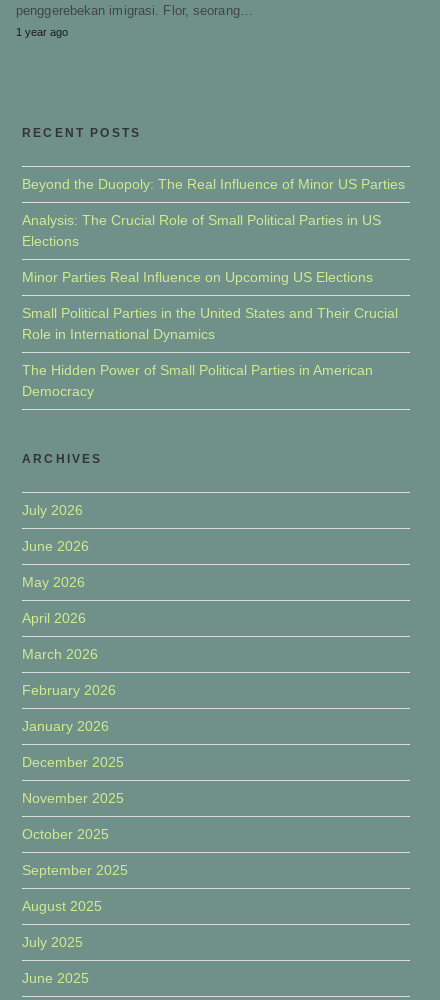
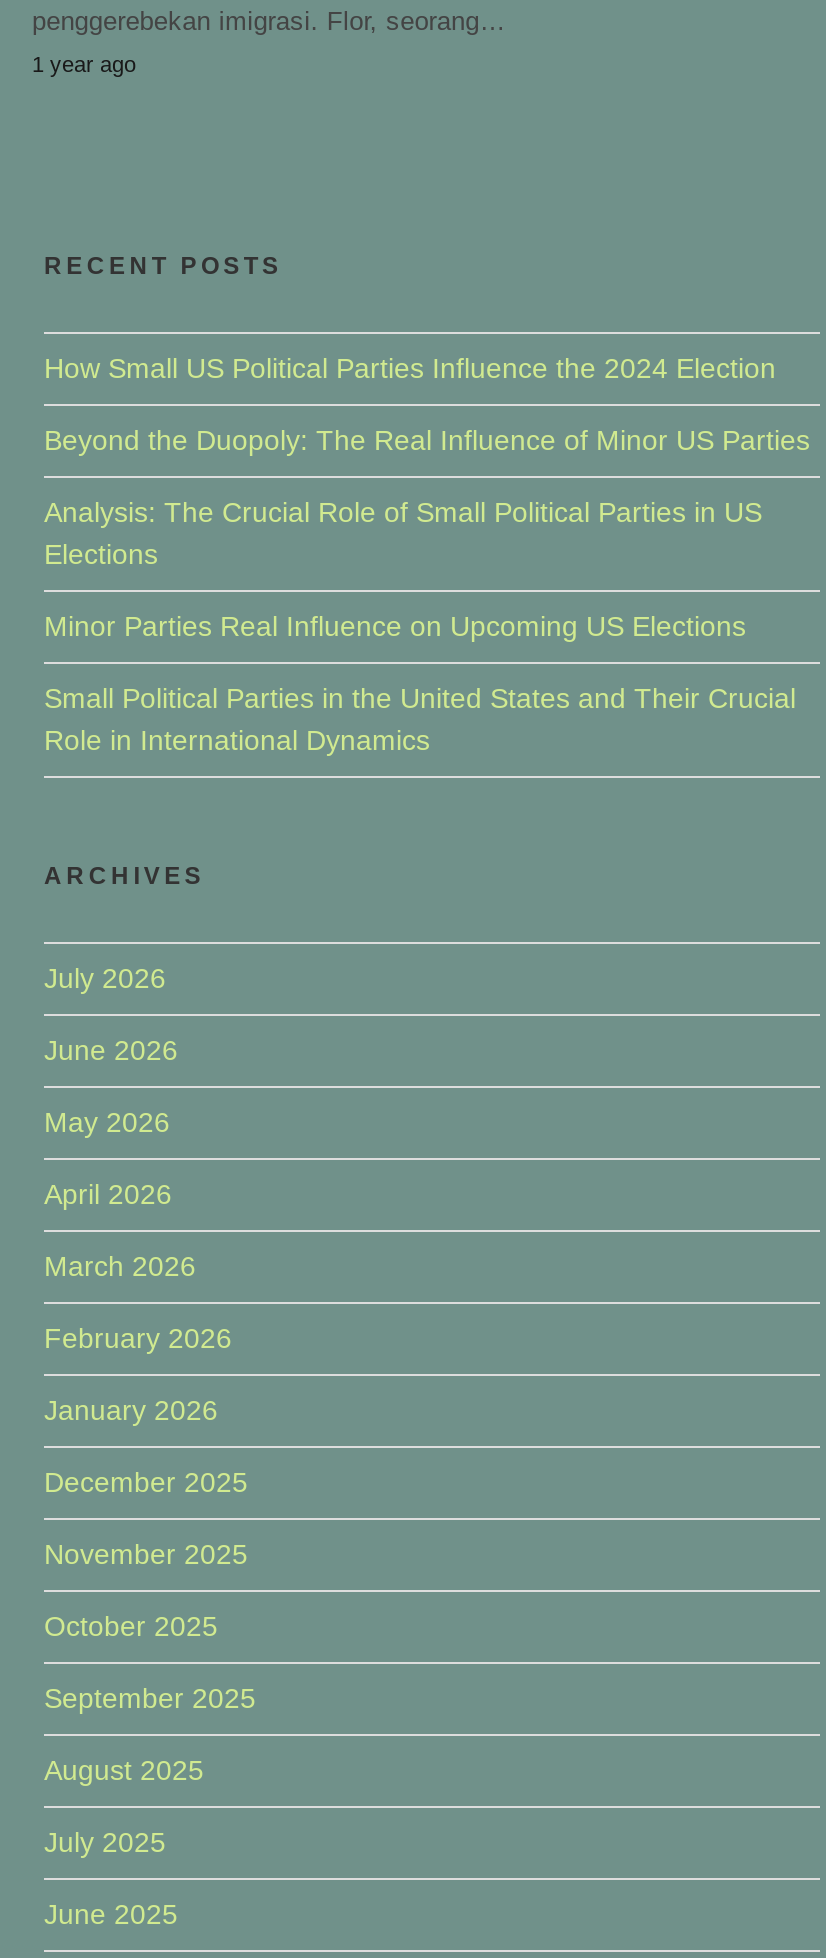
none -> [44,351,776,383] How Small US Political Parties Influence the 2024 Election
moved [22,175,405,341] -> [44,423,810,755]: Beyond the Duopoly: The Real Influence of Minor US Parties | Analysis: The Crucial Role of Small Political Parties in US | Elections | Minor Parties Real Influence on Upcoming US Elections | Small Political Parties in the United States and Their Crucial | Role in International Dynamics
[22,361,373,398] The Hidden Power of Small Political Parties in American | Democracy -> none

